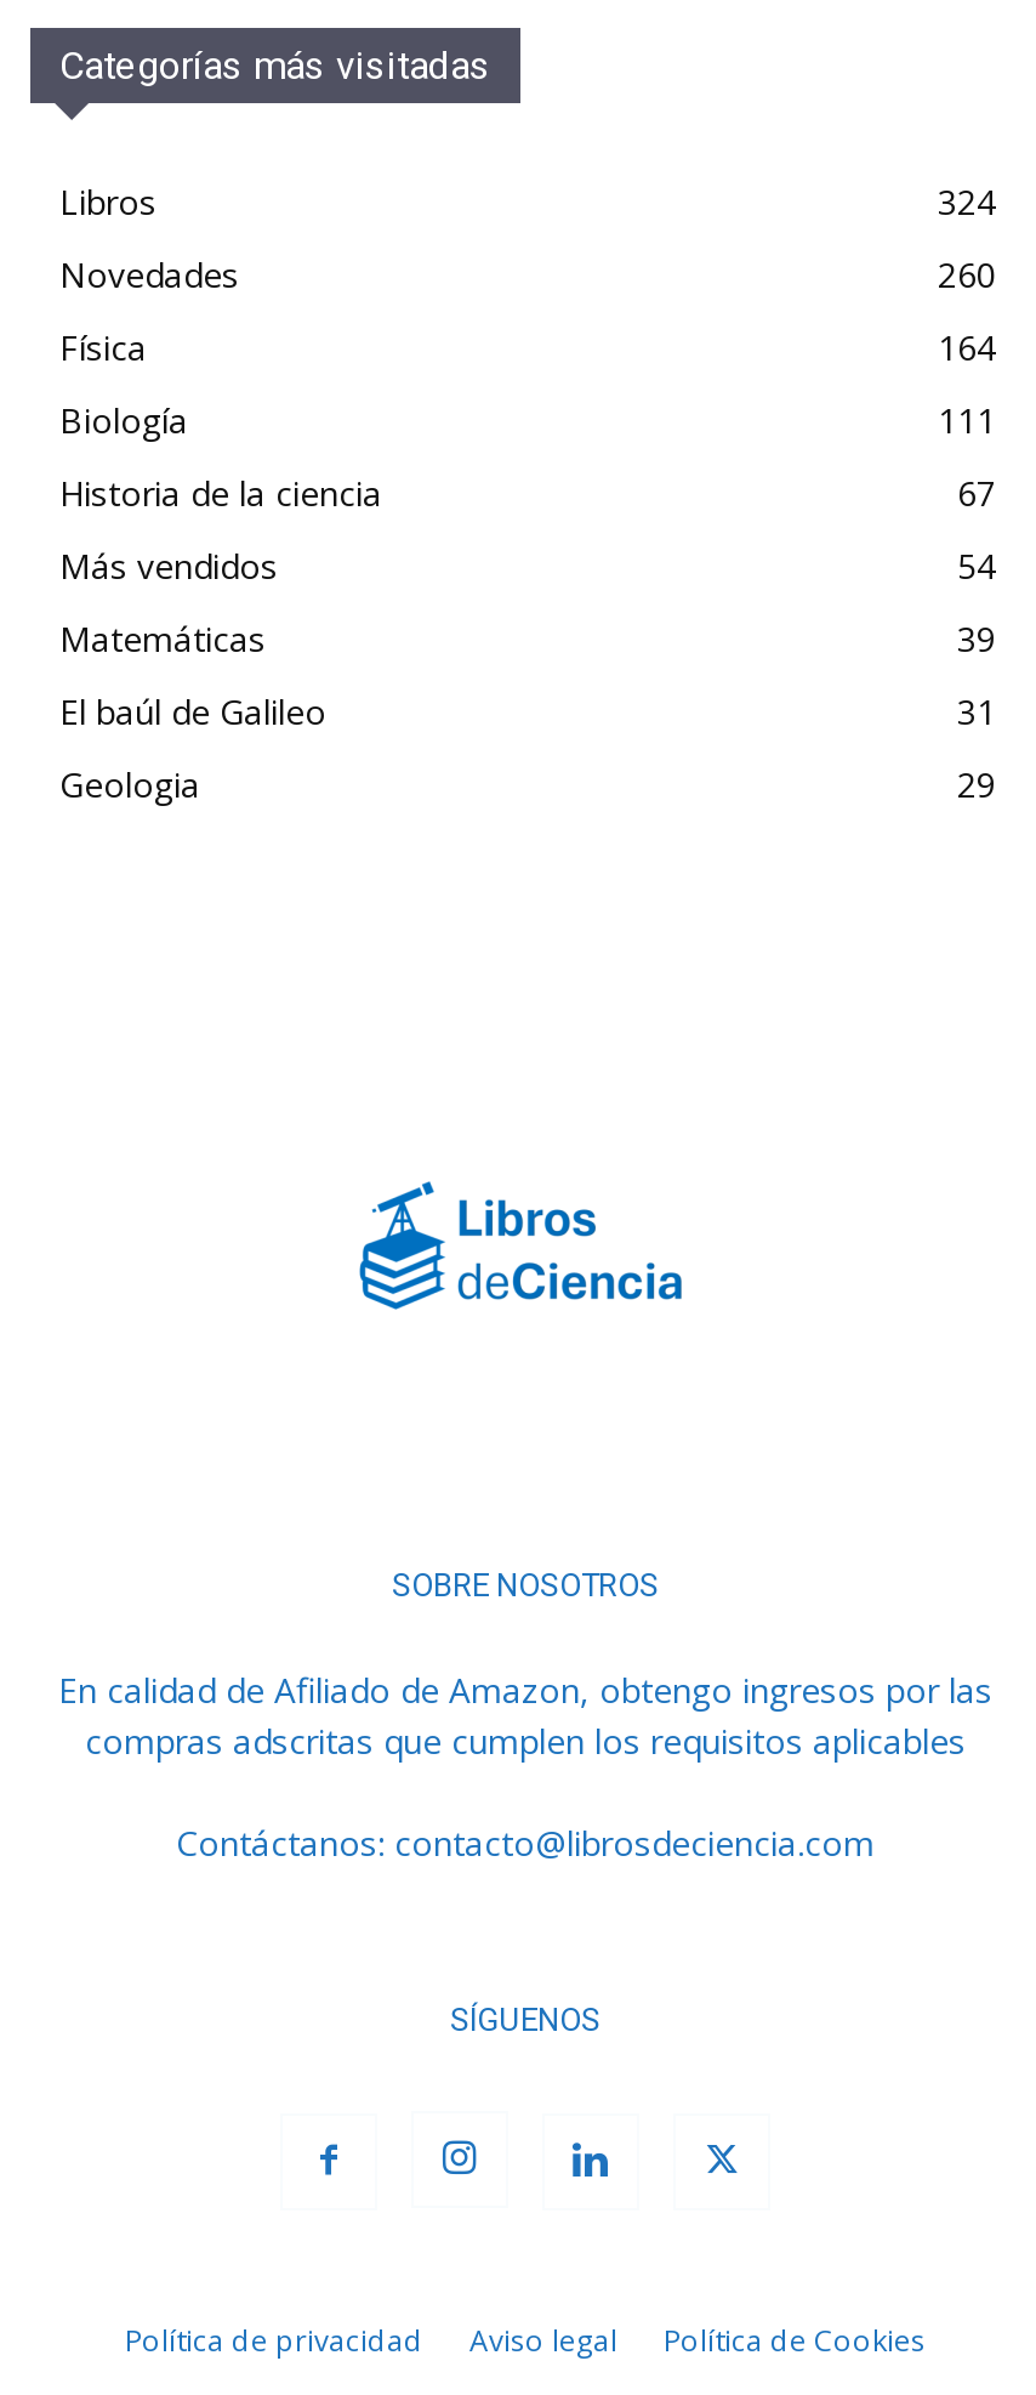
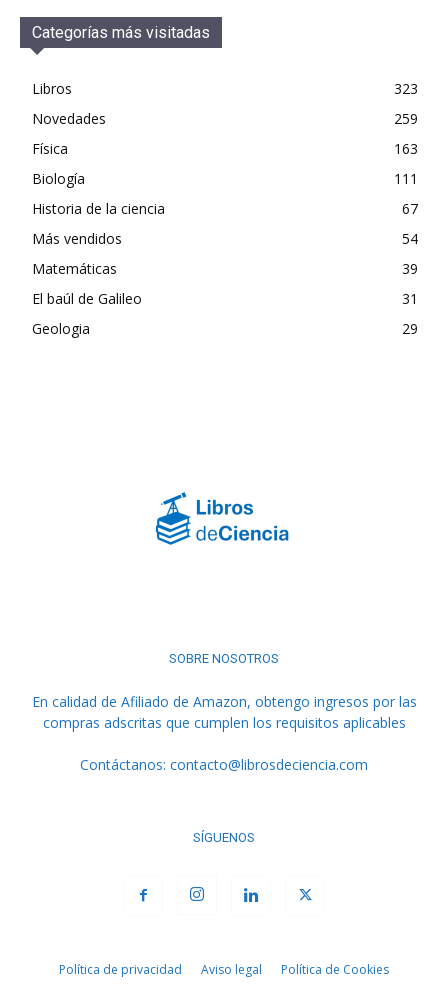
[938,180,996,226] 324 -> [394,79,418,98] 323
[938,252,996,299] 260 -> [394,109,418,128] 259
[938,325,996,371] 164 -> [394,139,418,158] 163

